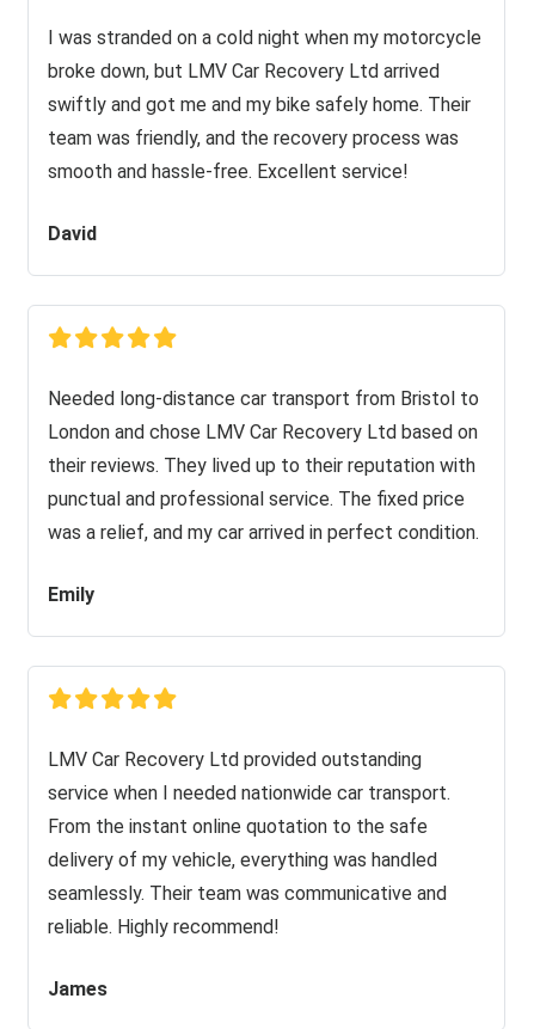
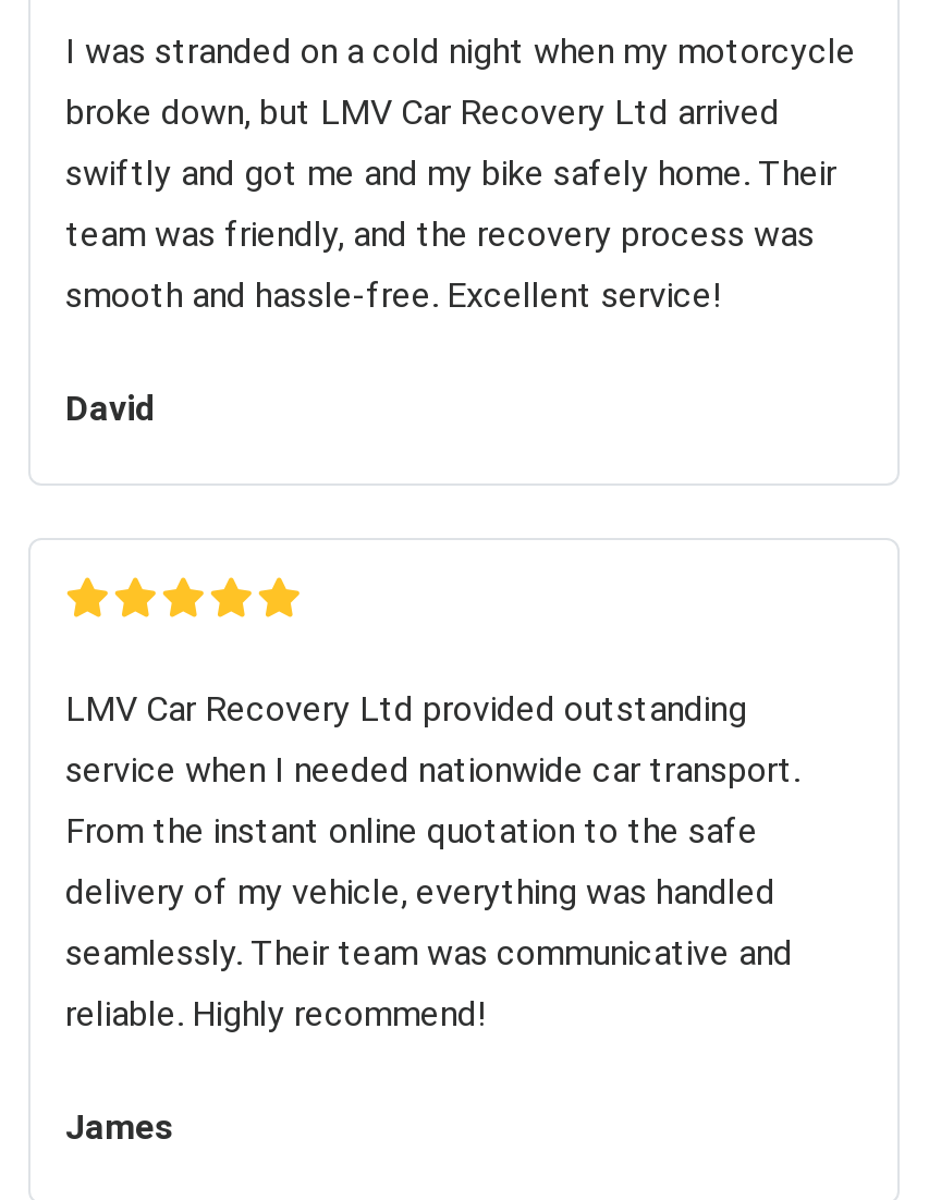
[48,387,479,605] Needed long-distance car transport from Bristol to | London and chose LMV Car Recovery Ltd based on | their reviews. They lived up to their reputation with | punctual and professional service. The fixed price | was a relief, and my car arrived in perfect condition. | Emily -> none

